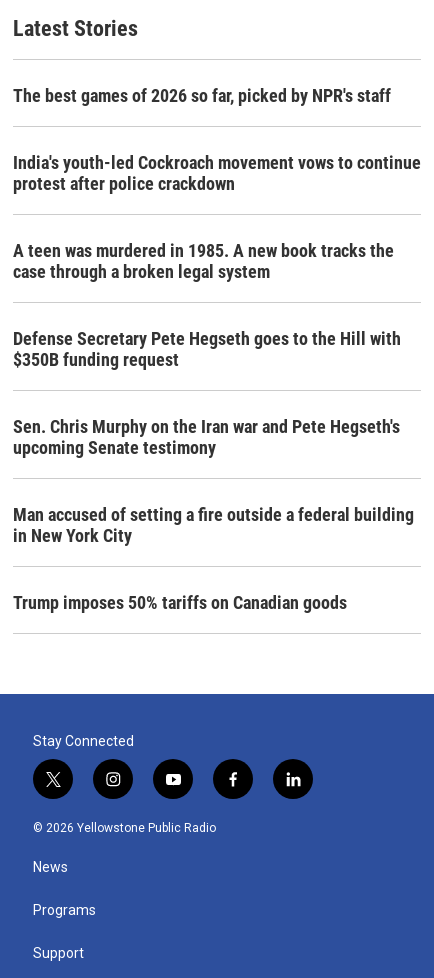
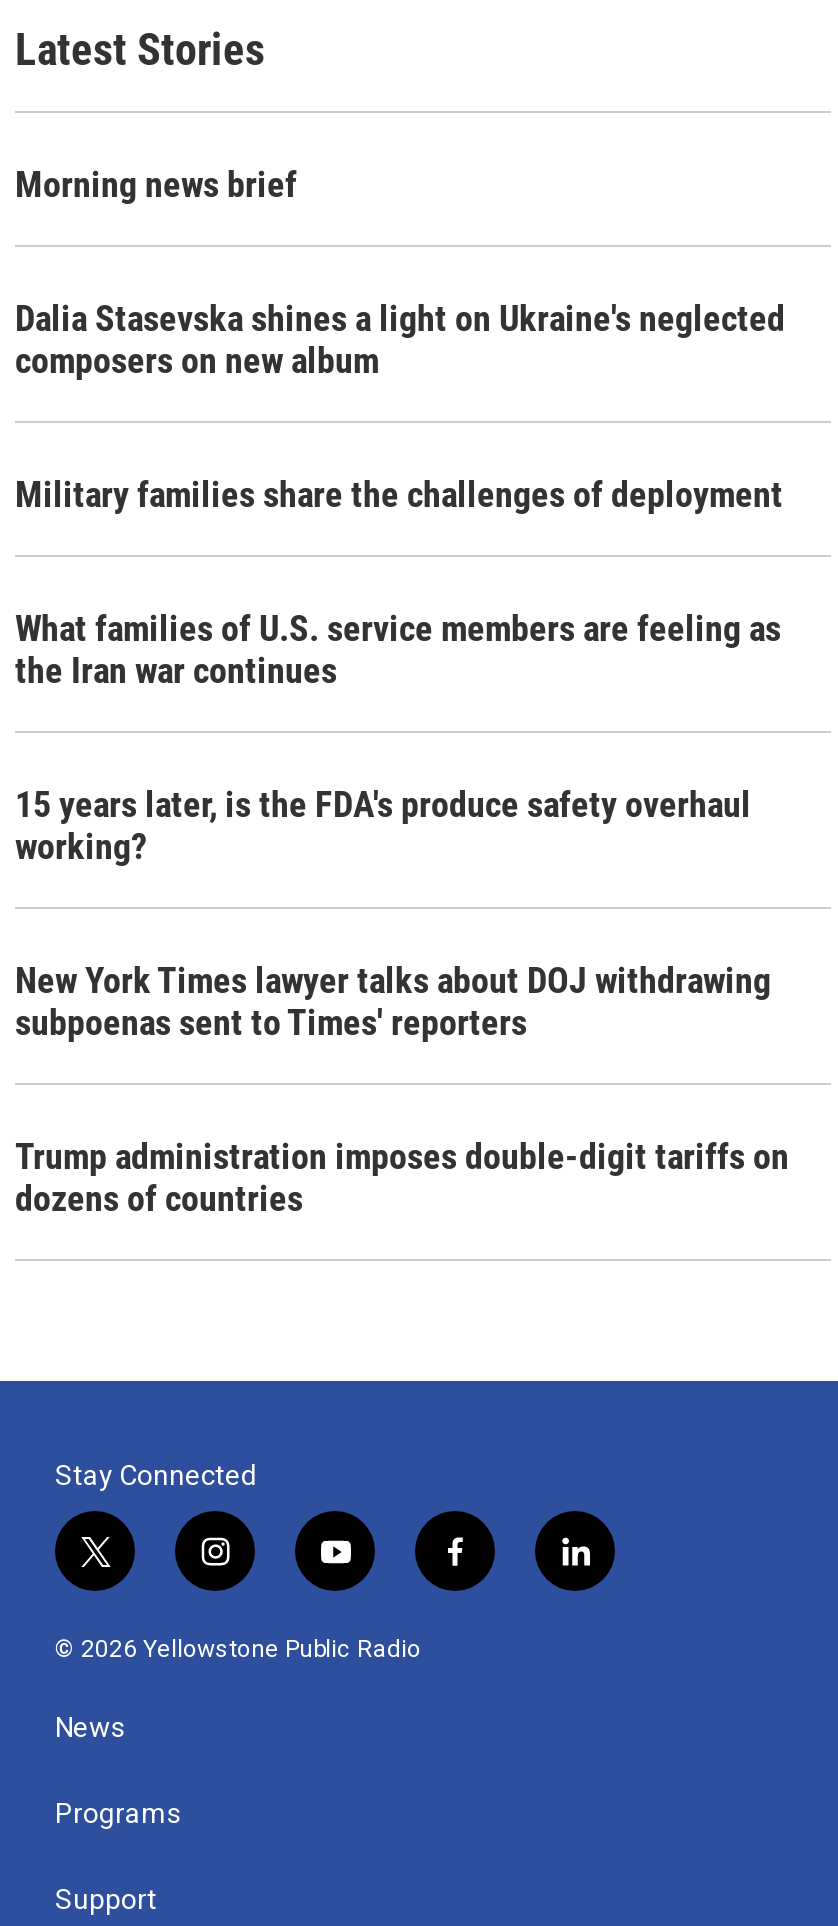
[13,85,391,106] The best games of 2026 so far, picked by NPR's staff -> [15,163,297,205] Morning news brief
[13,152,421,194] India's youth-led Cockroach movement vows to continue | protest after police crackdown -> [15,297,785,381] Dalia Stasevska shines a light on Ukraine's neglected | composers on new album
[13,240,394,282] A teen was murdered in 1985. A new book tracks the | case through a broken legal system -> [15,473,783,515] Military families share the challenges of deployment
[13,328,401,370] Defense Secretary Pete Hegseth goes to the Hill with | $350B funding request -> [15,607,781,691] What families of U.S. service members are feeling as | the Iran war continues
[13,416,400,458] Sen. Chris Murphy on the Iran war and Pete Hegseth's | upcoming Senate testimony -> [15,783,751,867] 15 years later, is the FDA's produce safety overhaul | working?
[13,504,414,546] Man accused of setting a fire outside a federal building | in New York City -> [15,959,771,1043] New York Times lawyer talks about DOJ withdrawing | subpoenas sent to Times' reporters
[13,592,347,613] Trump imposes 50% tariffs on Canadian goods -> [15,1135,789,1219] Trump administration imposes double-digit tariffs on | dozens of countries

